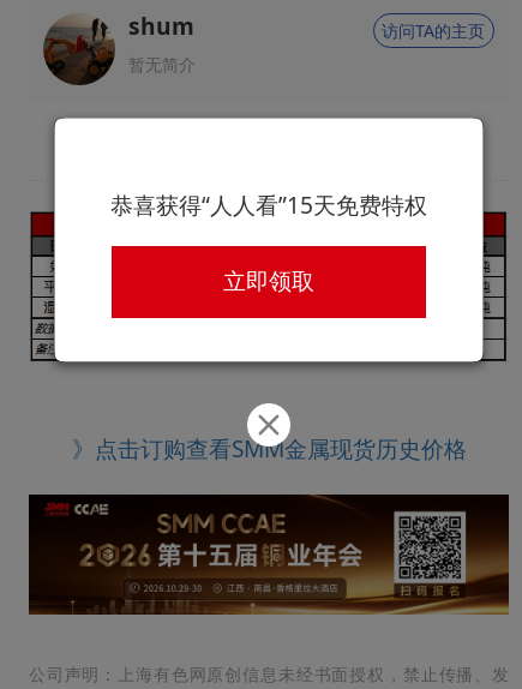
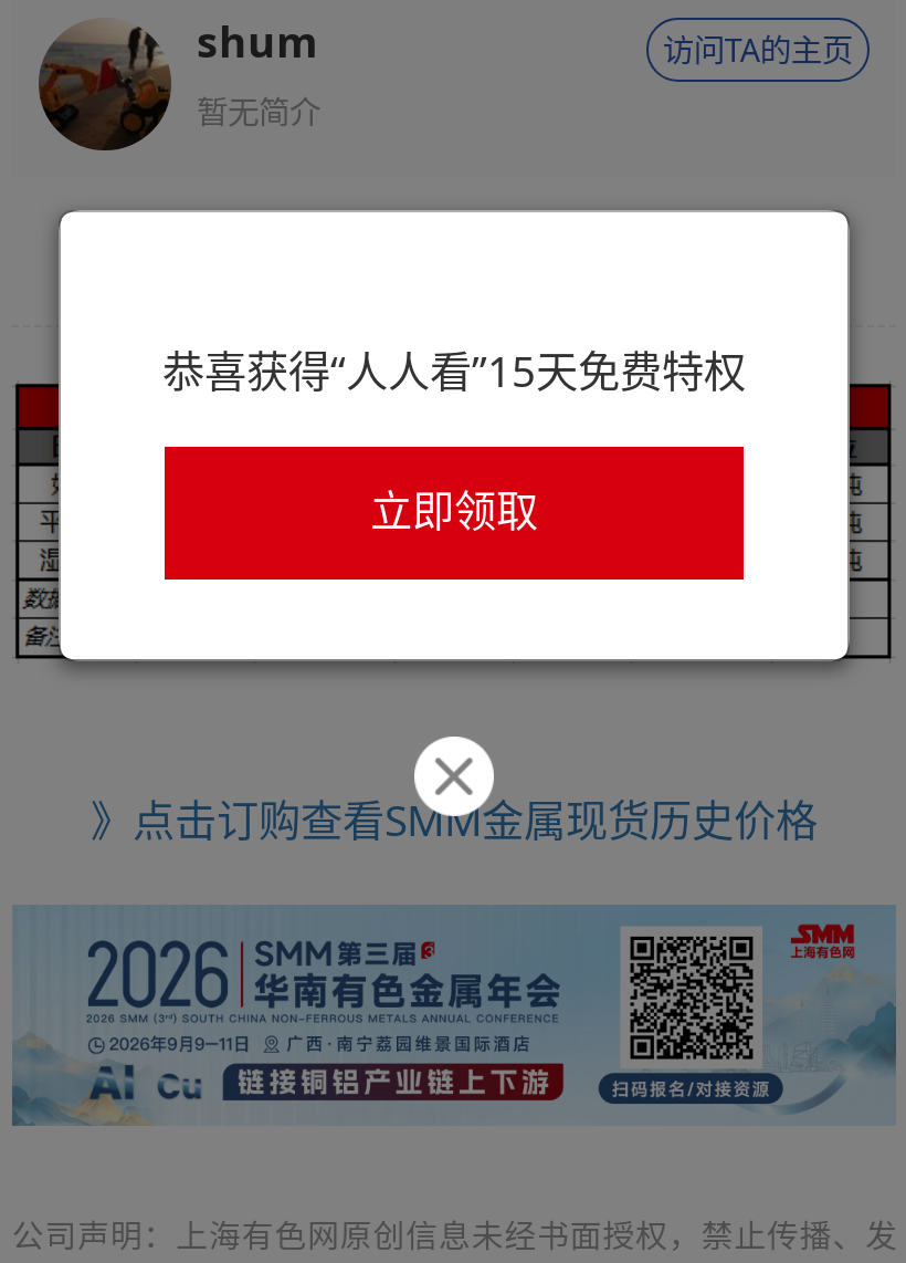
[28,493,510,616] [image] -> [12,905,896,1126] [image]

